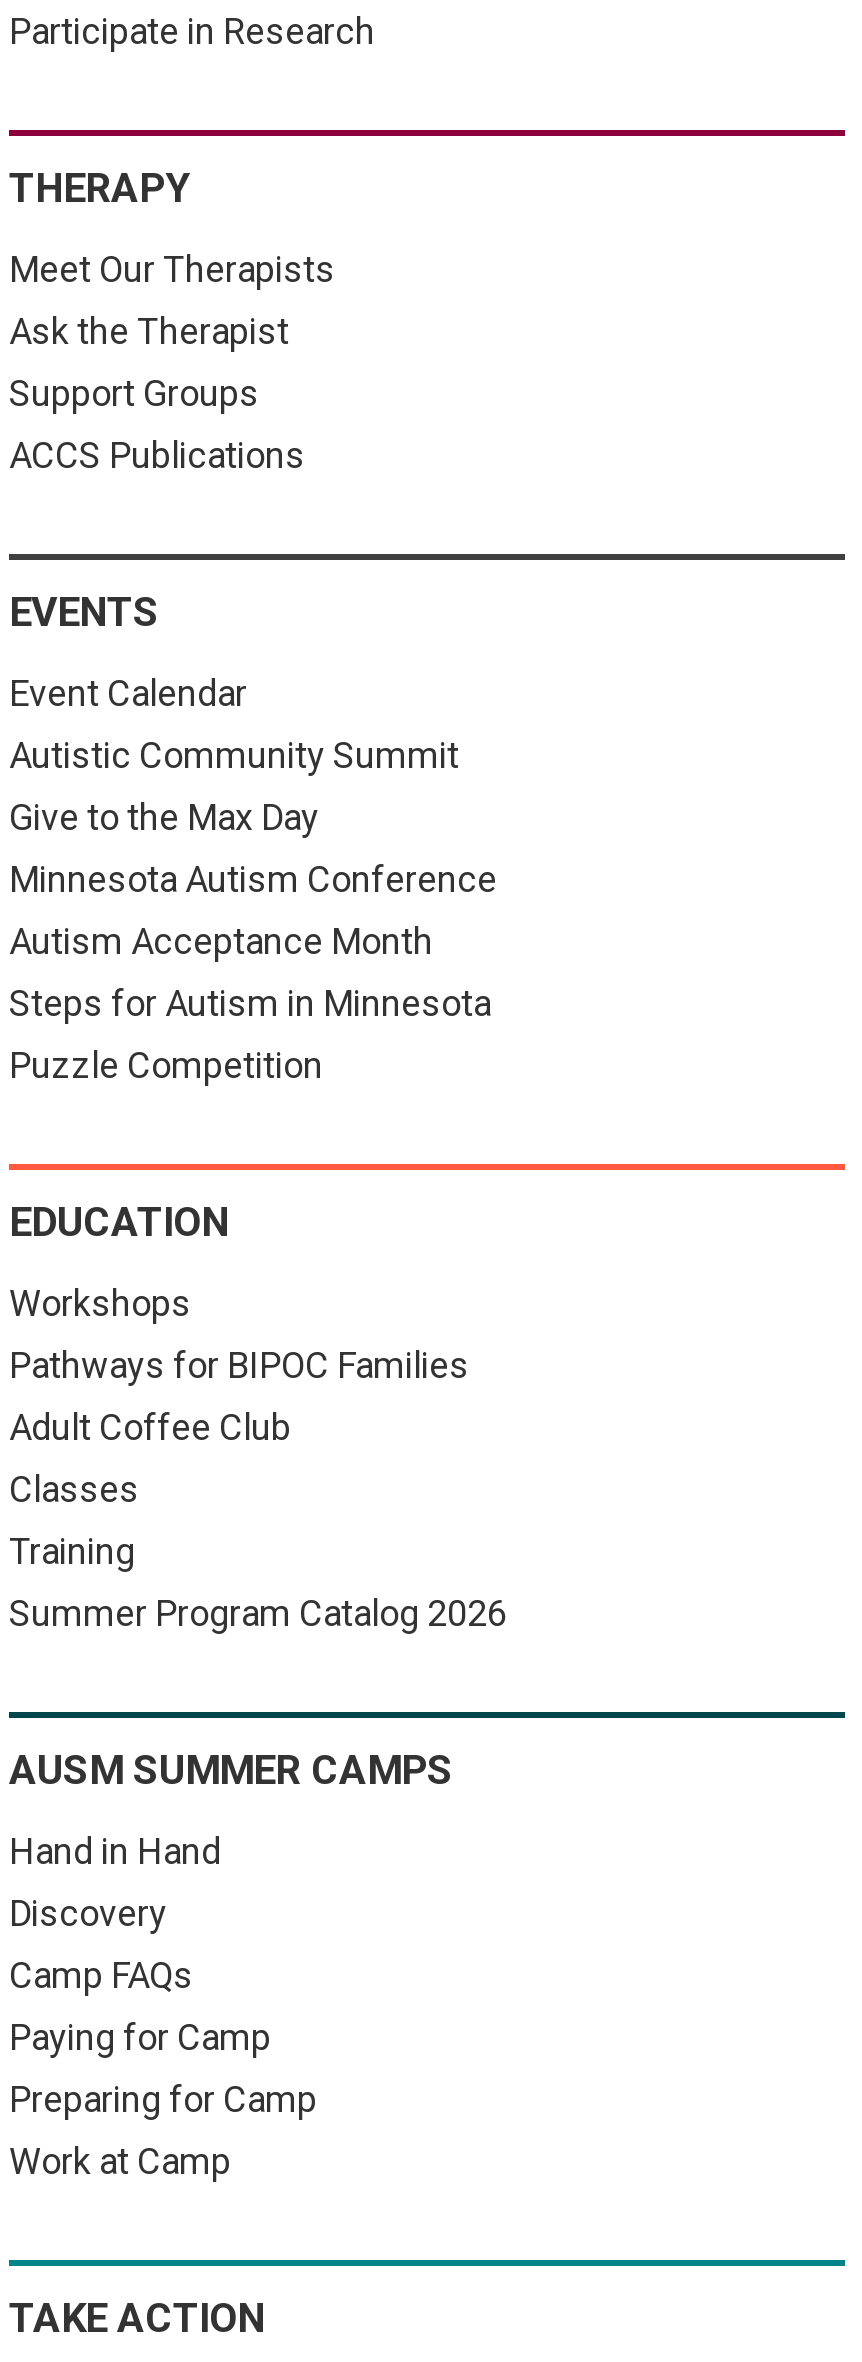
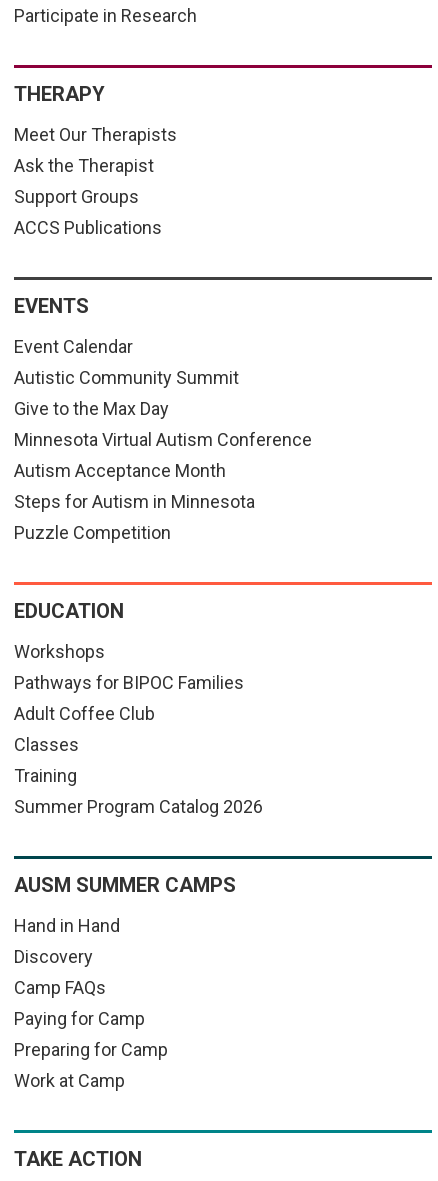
[9,859,497,901] Minnesota Autism Conference -> [14,429,312,450] Minnesota Virtual Autism Conference

